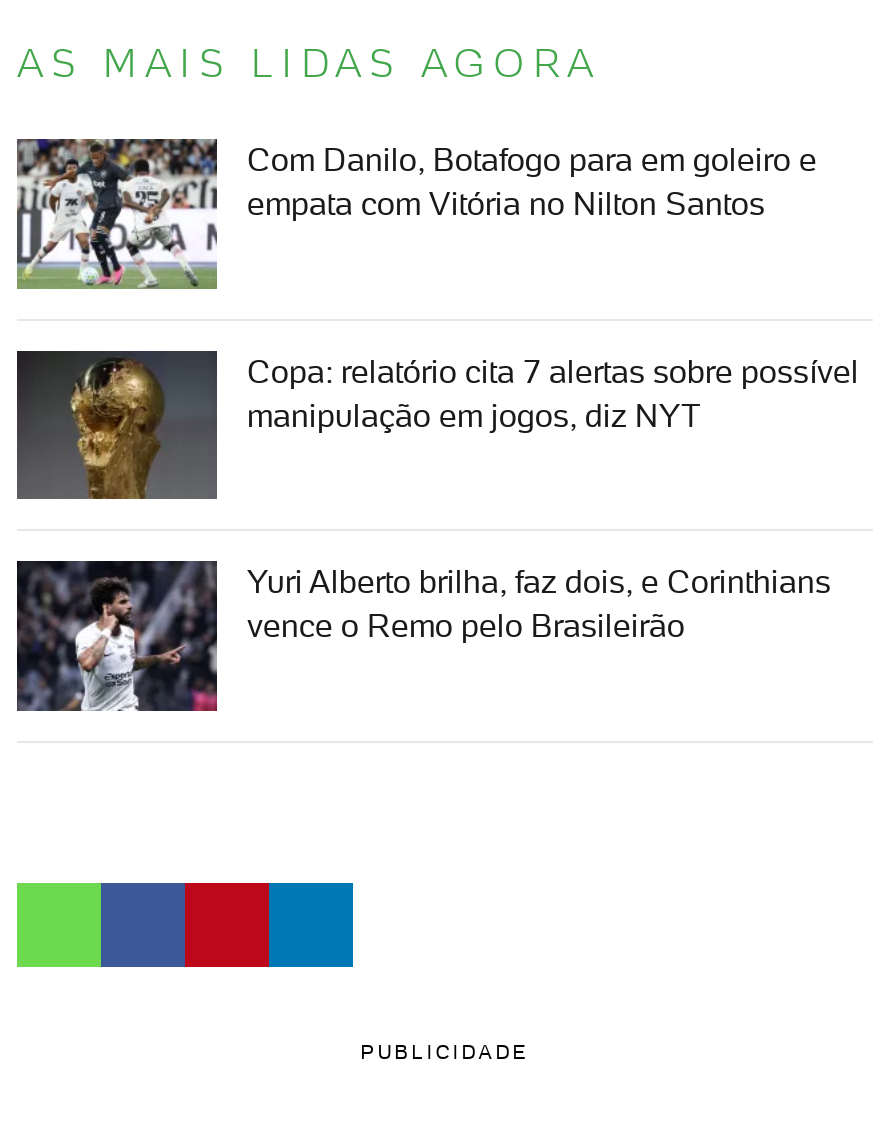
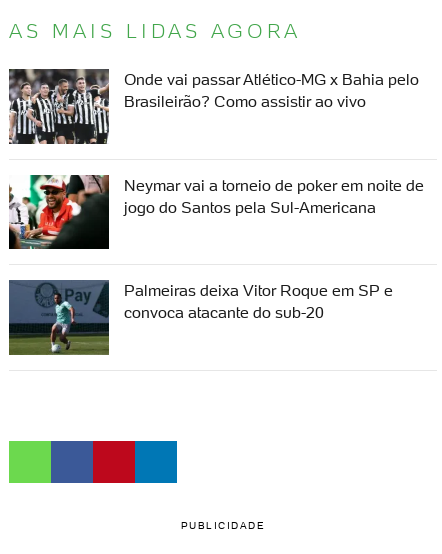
[15,139,817,291] [image] | Com Danilo, Botafogo para em goleiro e | empata com Vitória no Nilton Santos -> [9,69,419,145] [image] | Onde vai passar Atlético-MG x Bahia pelo | Brasileirão? Como assistir ao vivo
[15,349,859,501] [image] | Copa: relatório cita 7 alertas sobre possível | manipulação em jogos, diz NYT -> [9,174,424,250] [image] | Neymar vai a torneio de poker em noite de | jogo do Santos pela Sul-Americana
[17,559,831,711] [image] | Yuri Alberto brilha, faz dois, e Corinthians | vence o Remo pelo Brasileirão -> [9,279,393,356] [image] | Palmeiras deixa Vitor Roque em SP e | convoca atacante do sub-20

